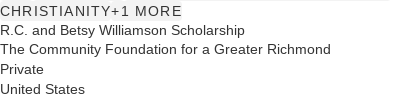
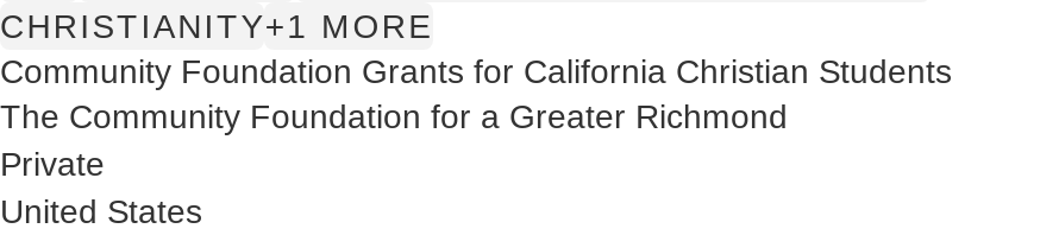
[0,22,245,38] R.C. and Betsy Williamson Scholarship -> [0,52,952,90] Community Foundation Grants for California Christian Students

